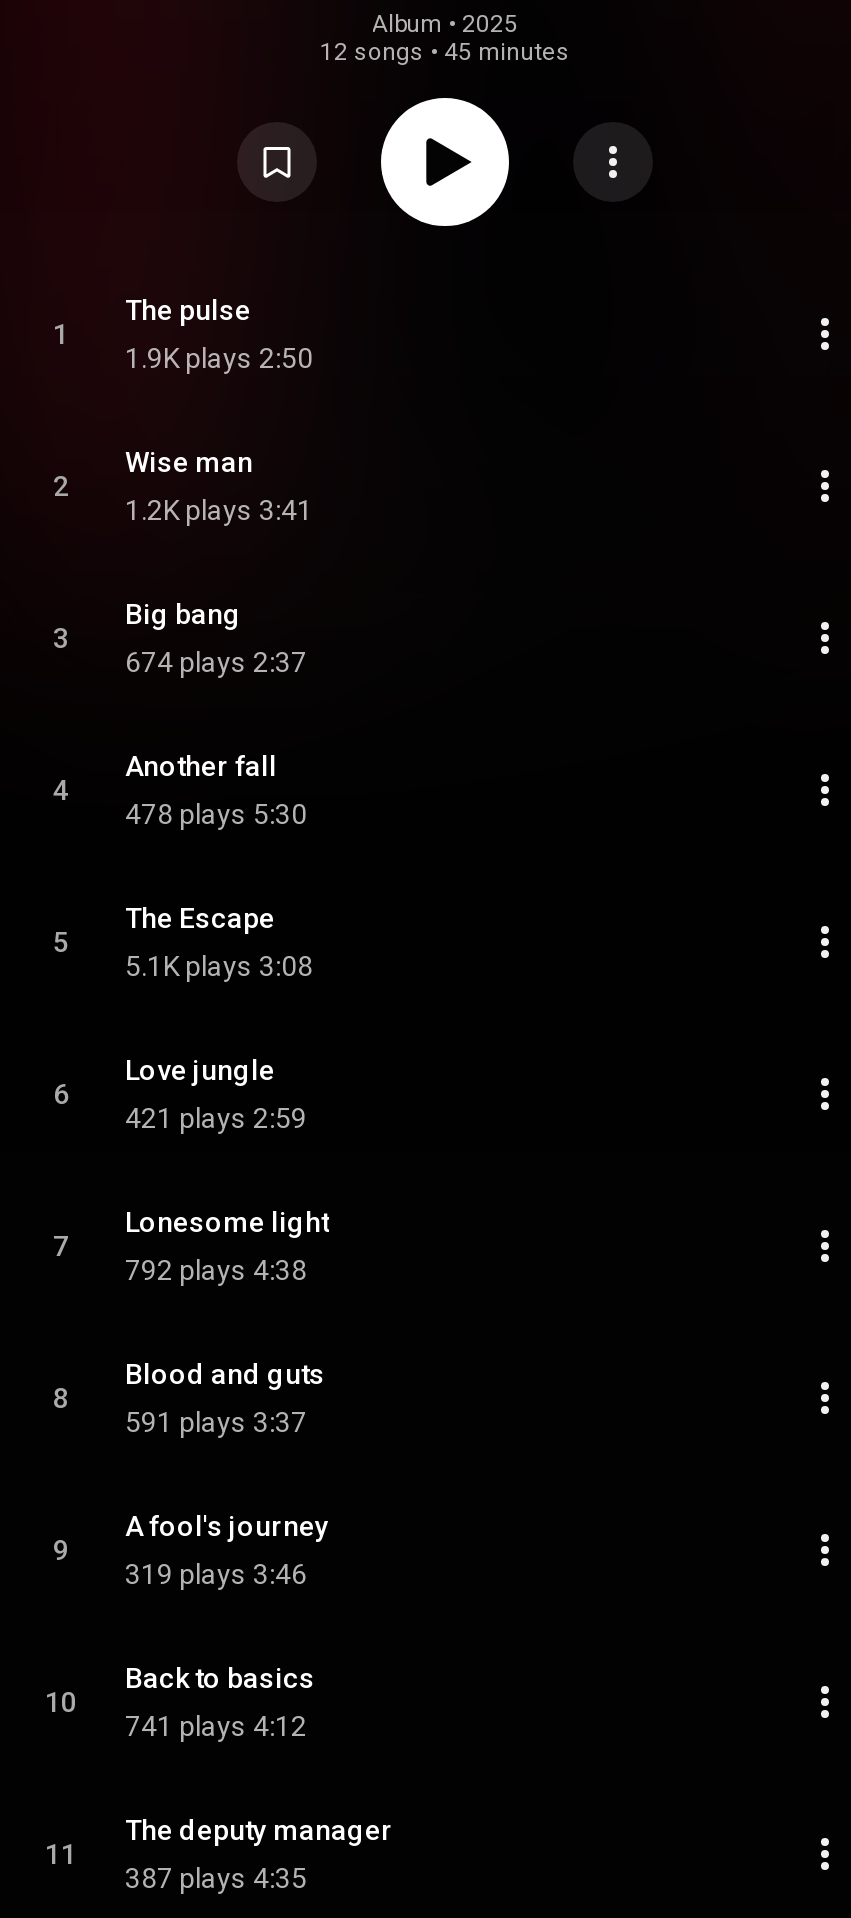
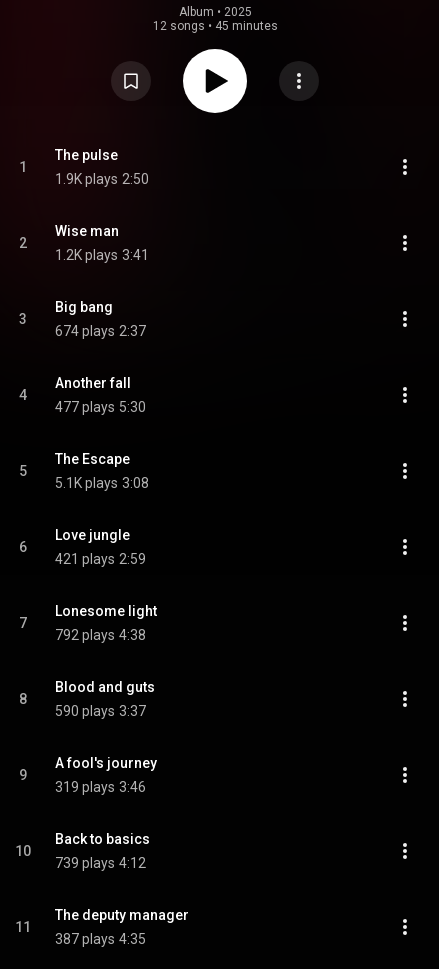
[125,798,307,830] 478 plays 5:30 -> [55,399,146,415] 477 plays 5:30
[125,1406,307,1438] 591 plays 3:37 -> [55,703,146,719] 590 plays 3:37
[125,1710,307,1742] 741 plays 4:12 -> [55,855,146,871] 739 plays 4:12

